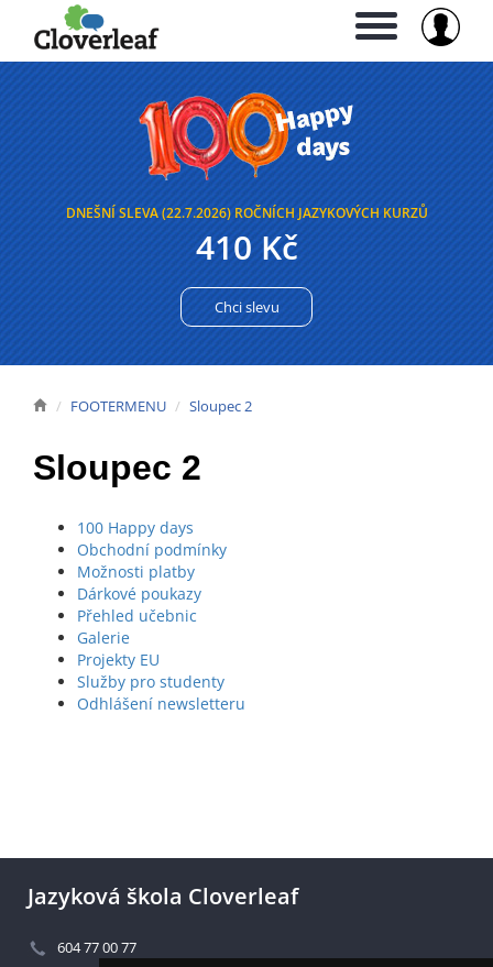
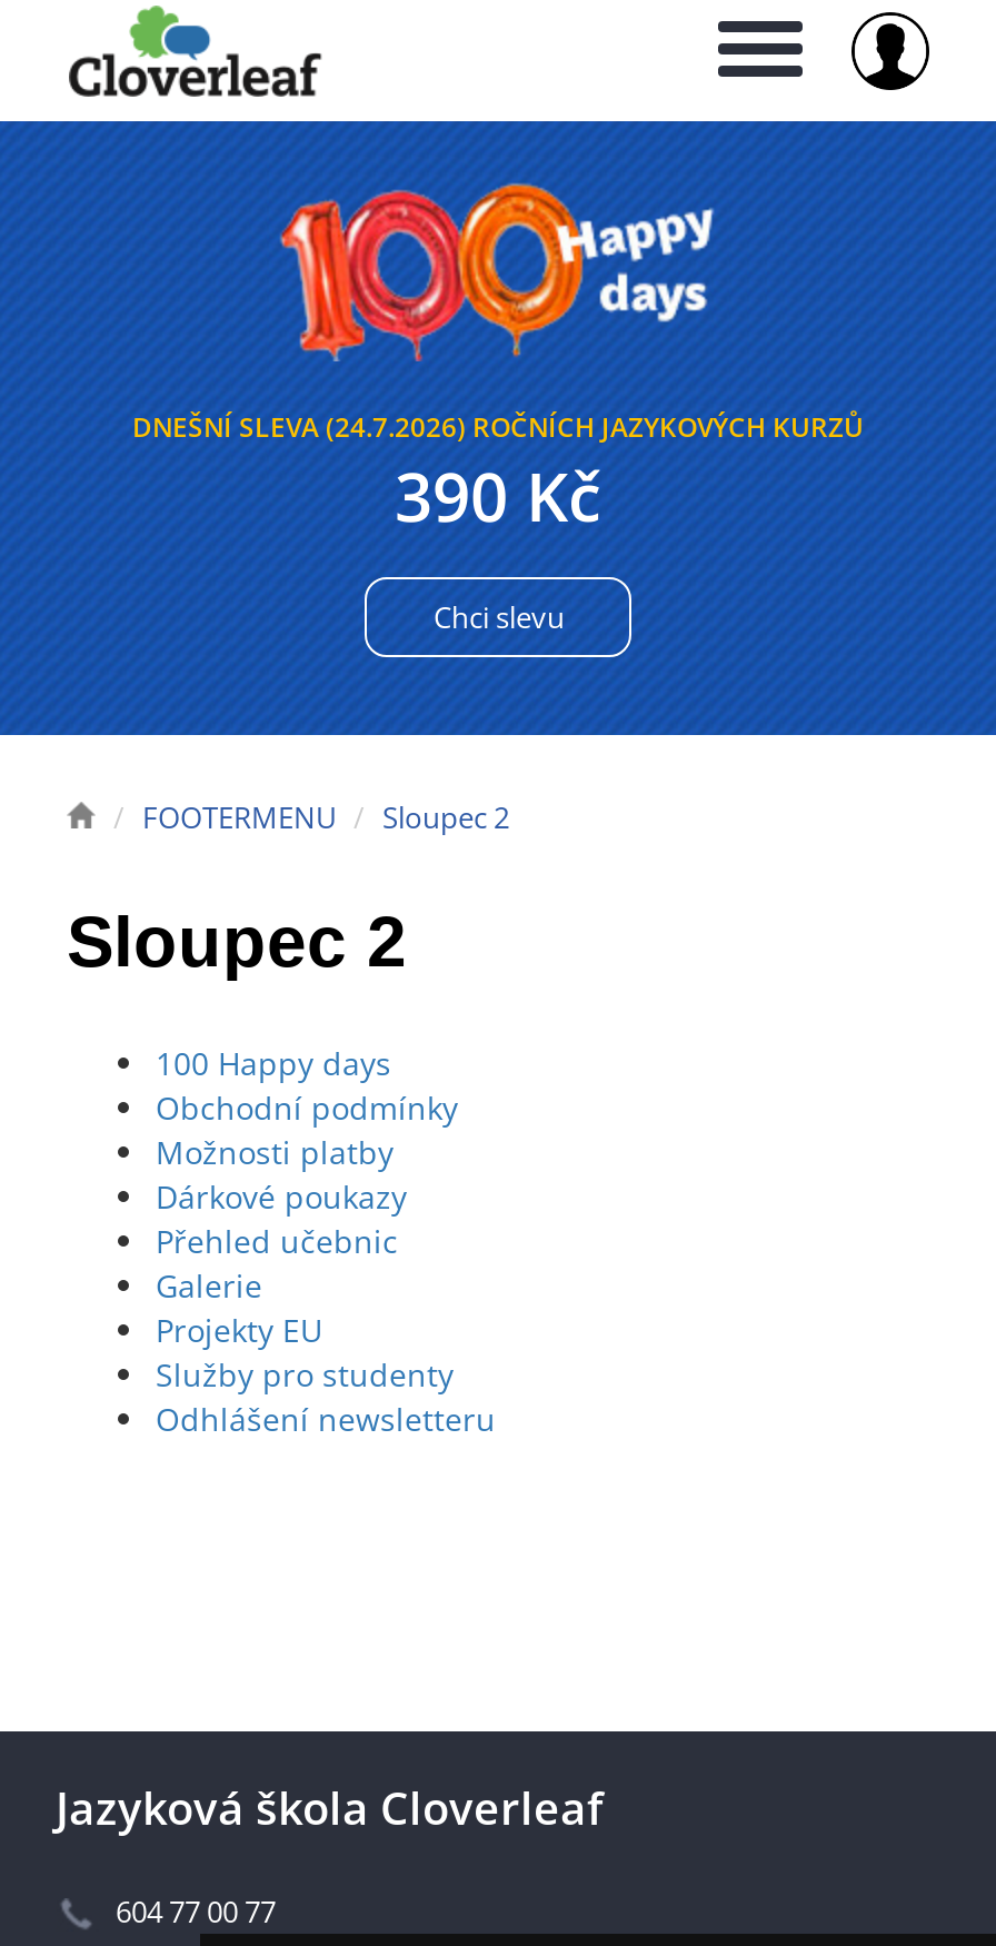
[65,203,428,222] DNEŠNÍ SLEVA (22.7.2026) ROČNÍCH JAZYKOVÝCH KURZŮ -> [132,408,864,446] DNEŠNÍ SLEVA (24.7.2026) ROČNÍCH JAZYKOVÝCH KURZŮ
[195,224,298,269] 410 Kč -> [395,450,601,541] 390 Kč

